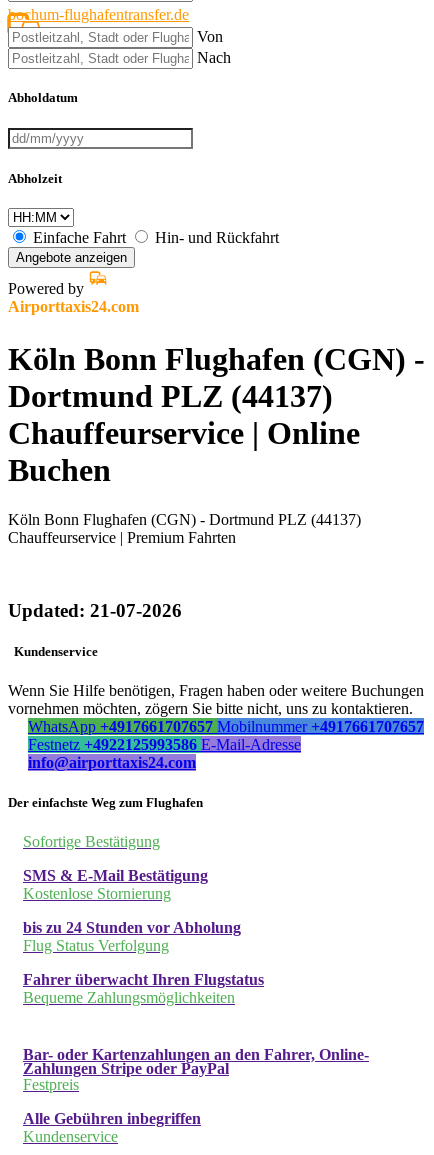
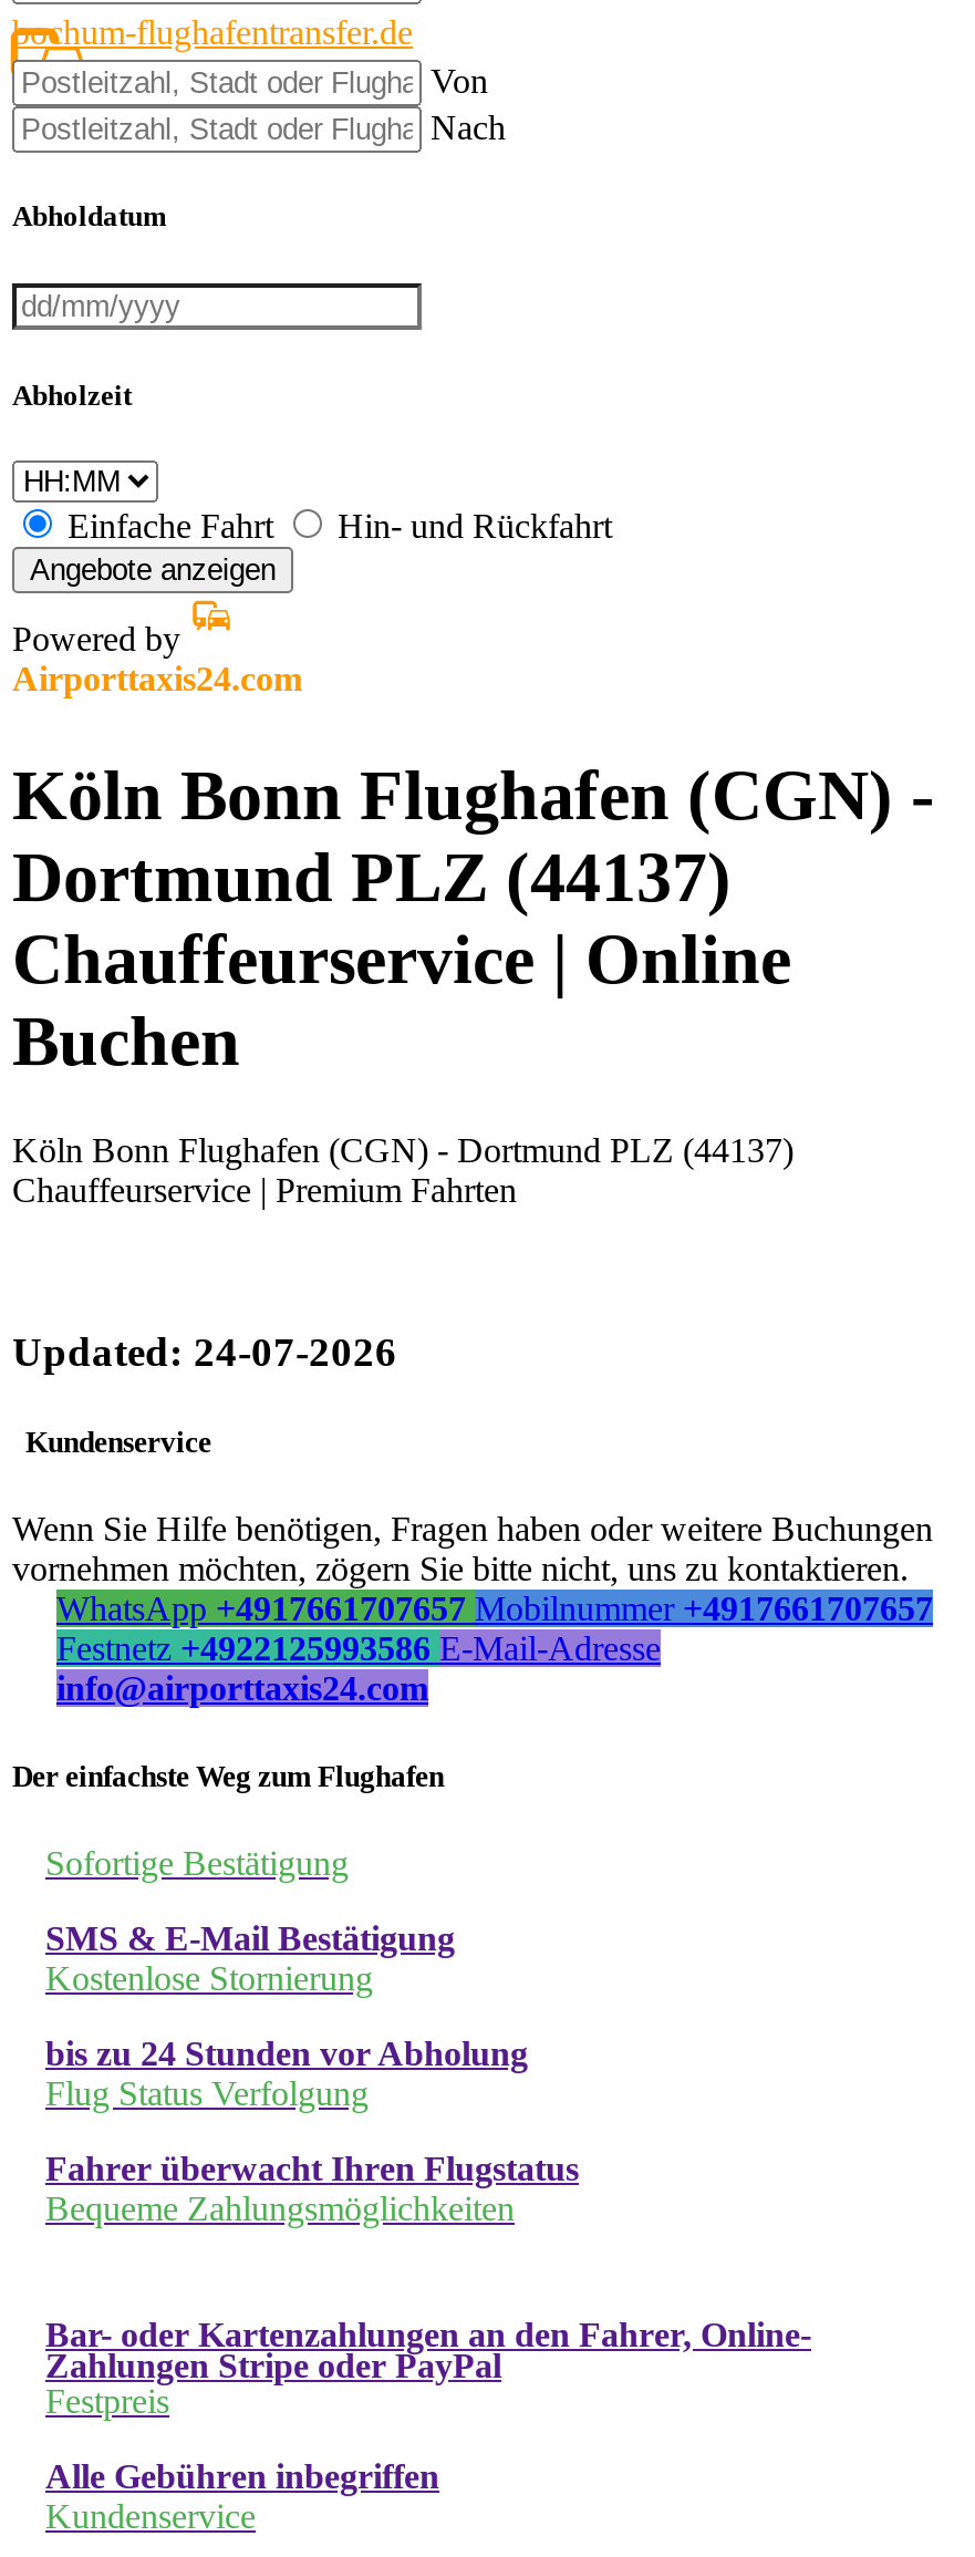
[8,600,182,621] Updated: 21-07-2026 -> [12,1329,397,1375] Updated: 24-07-2026

